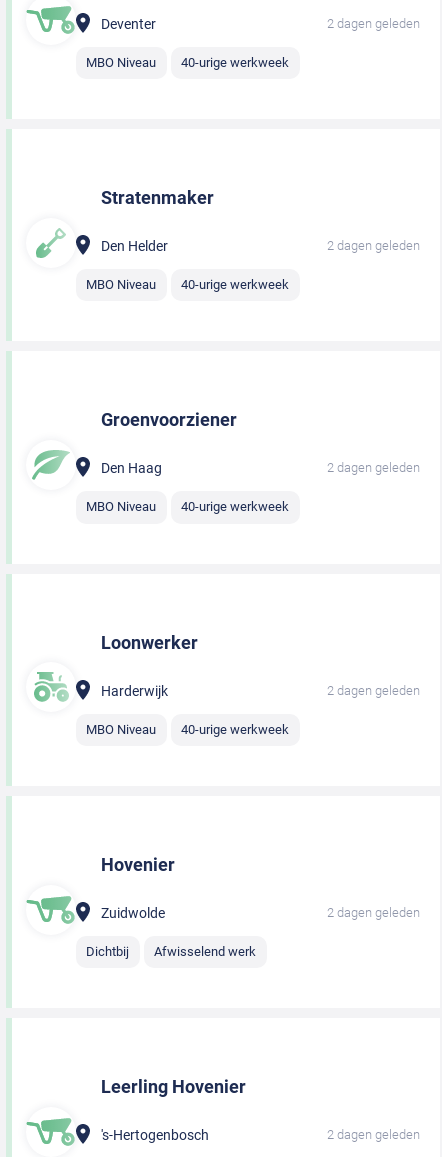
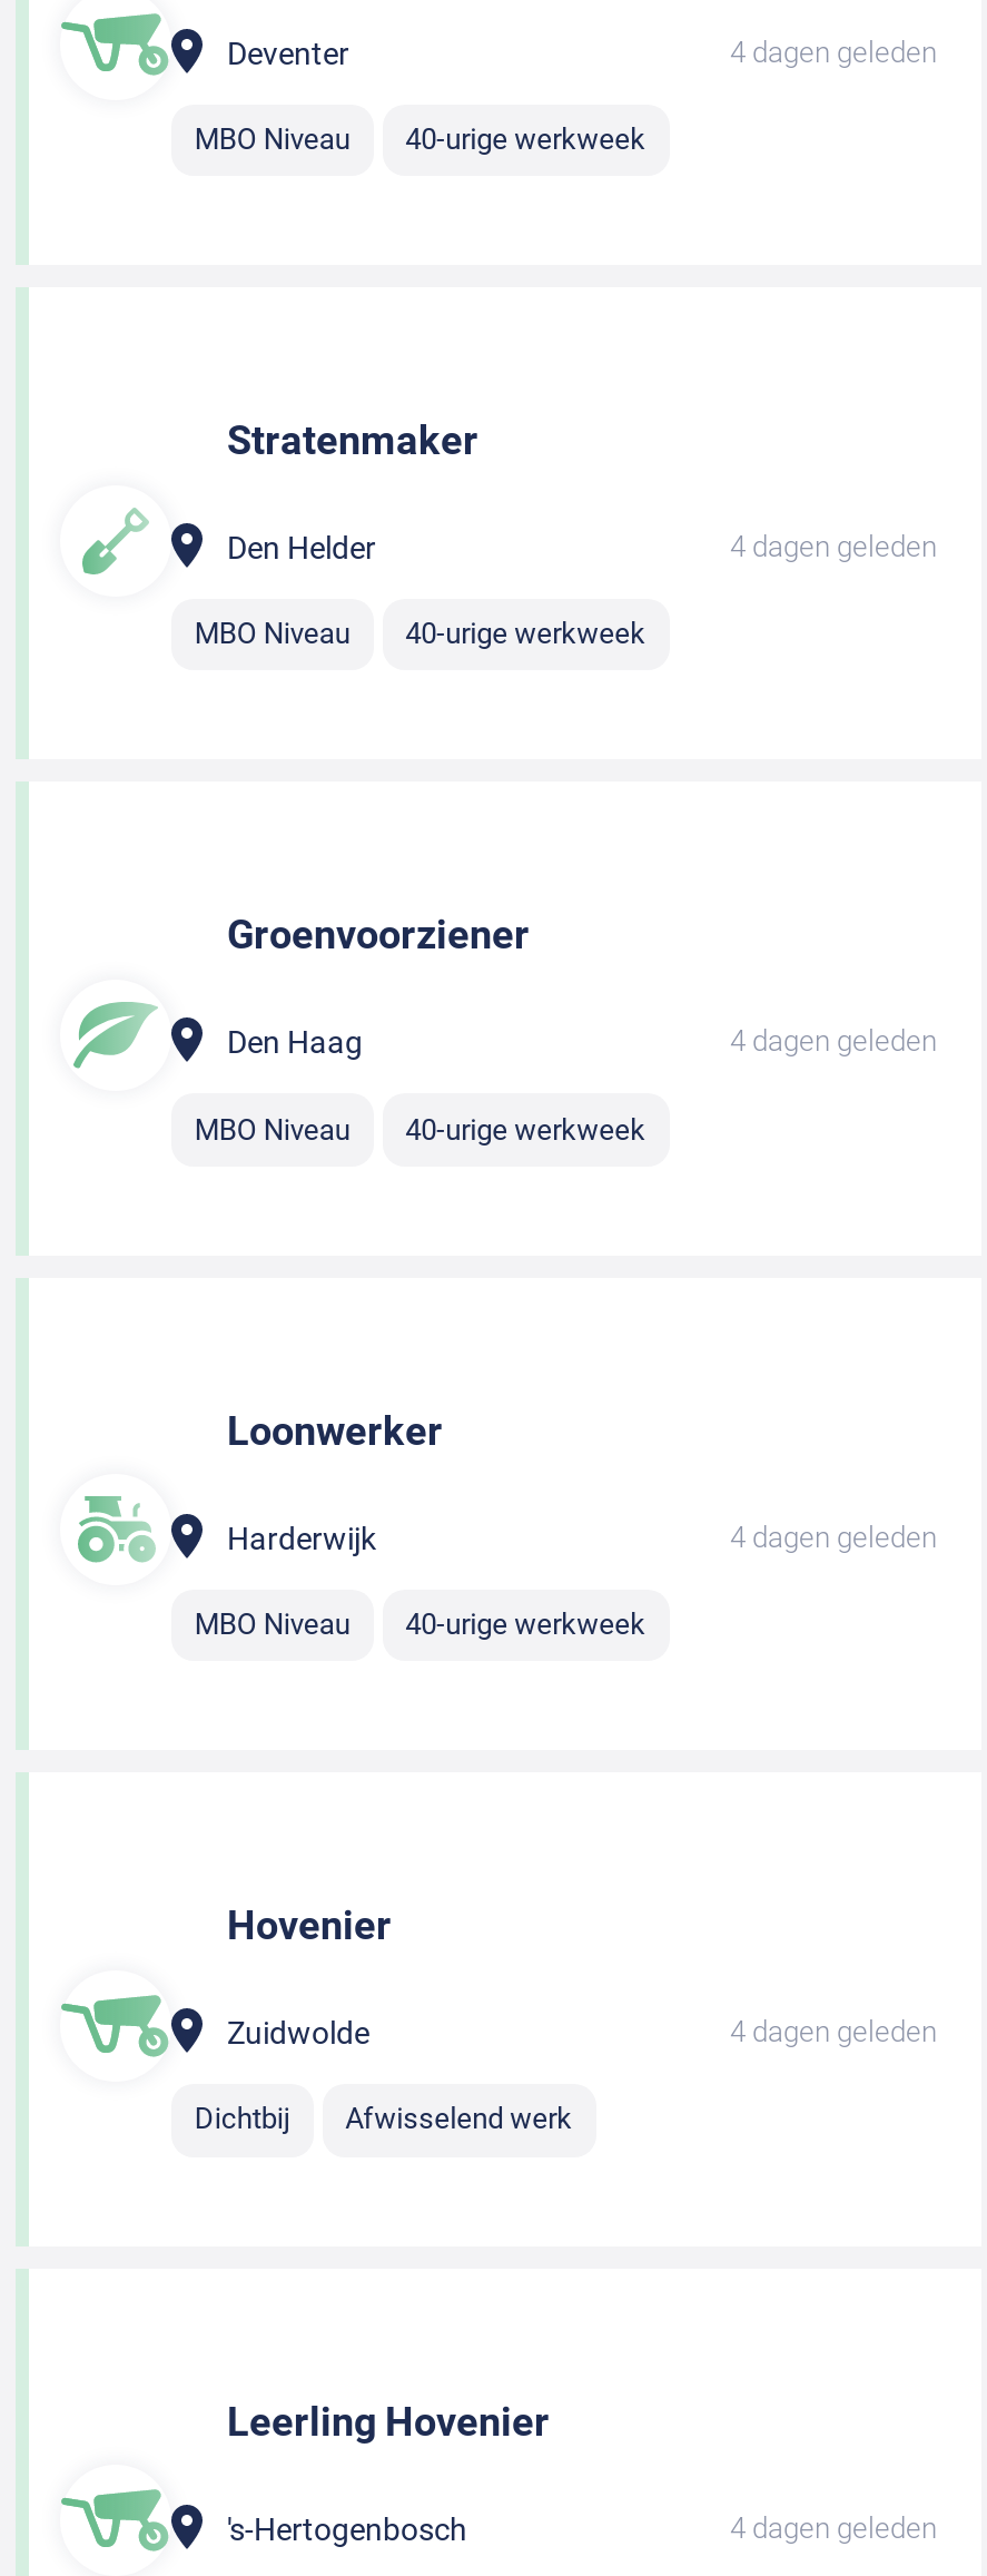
[327,15,420,30] 2 dagen geleden -> [730,35,937,68] 4 dagen geleden
[327,238,420,253] 2 dagen geleden -> [730,530,937,563] 4 dagen geleden
[327,460,420,475] 2 dagen geleden -> [730,1025,937,1058] 4 dagen geleden
[327,683,420,698] 2 dagen geleden -> [730,1520,937,1553] 4 dagen geleden
[327,905,420,920] 2 dagen geleden -> [730,2015,937,2048] 4 dagen geleden
[327,1127,420,1142] 2 dagen geleden -> [730,2510,937,2543] 4 dagen geleden

